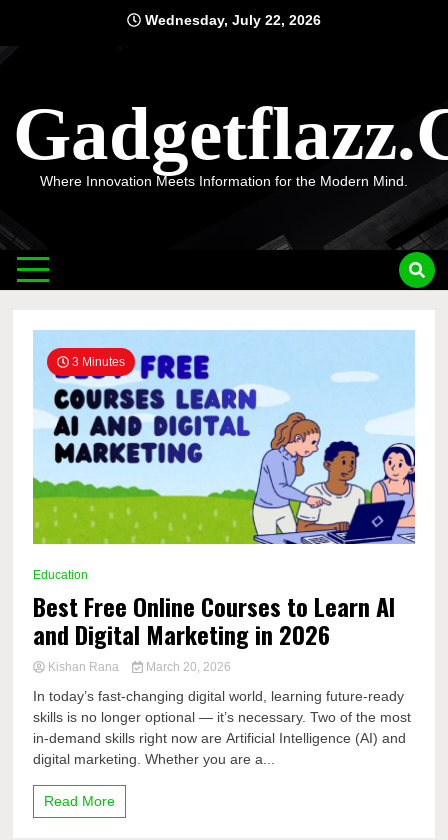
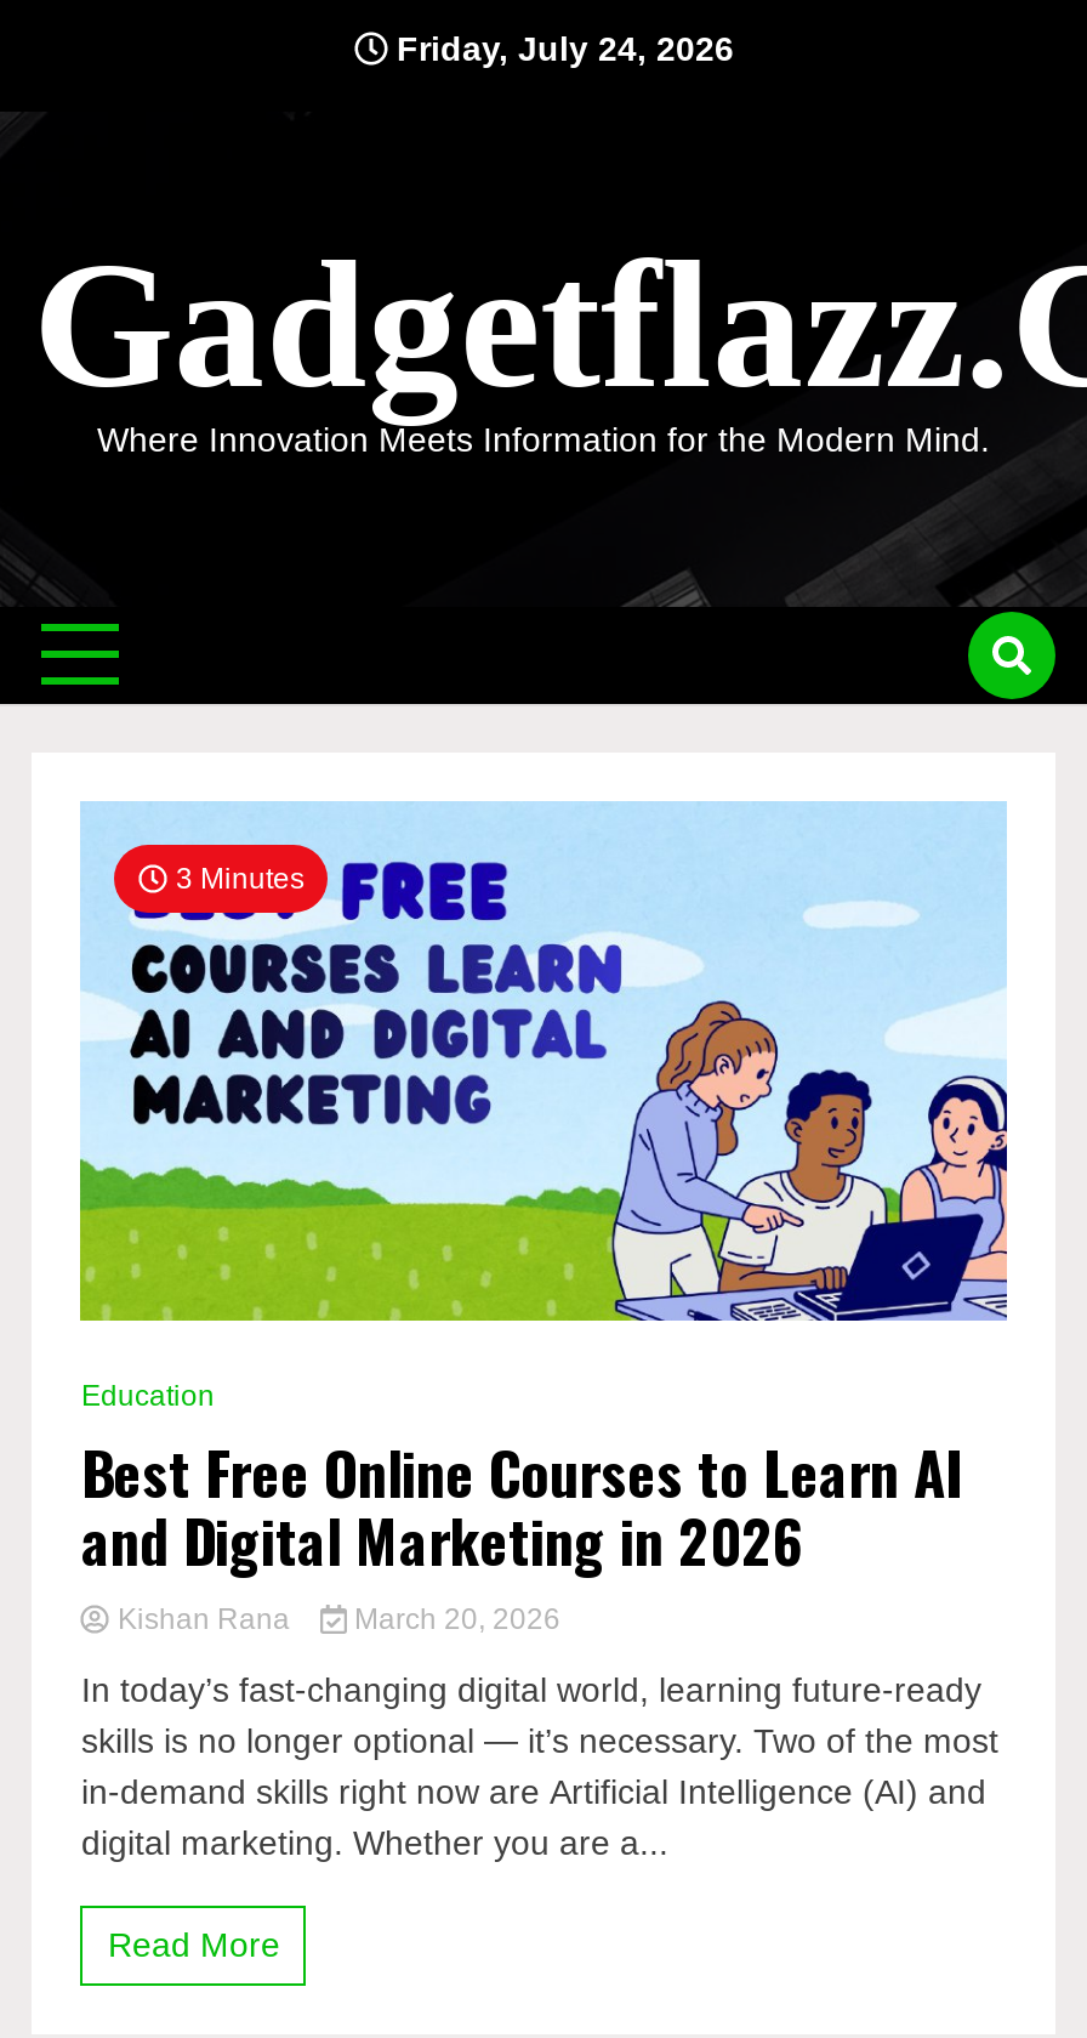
[141,12,321,28] Wednesday, July 22, 2026 -> [387,29,734,68] Friday, July 24, 2026

